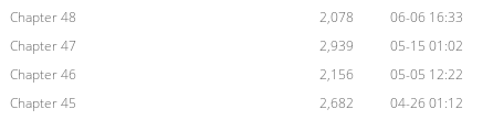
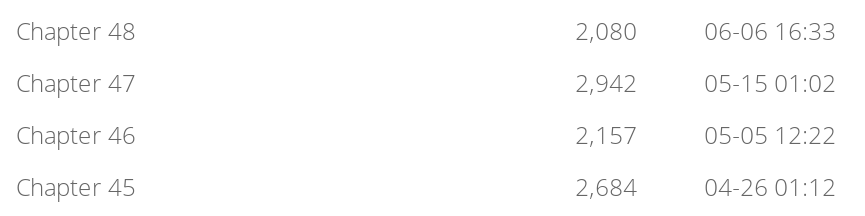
[319,8,463,27] 2,078 06-06 16:33 -> [575,15,836,49] 2,080 06-06 16:33
[319,37,463,55] 2,939 05-15 01:02 -> [575,67,836,101] 2,942 05-15 01:02
[319,65,463,84] 2,156 05-05 12:22 -> [575,119,836,153] 2,157 05-05 12:22
[319,94,463,113] 2,682 04-26 01:12 -> [575,171,836,205] 2,684 04-26 01:12

